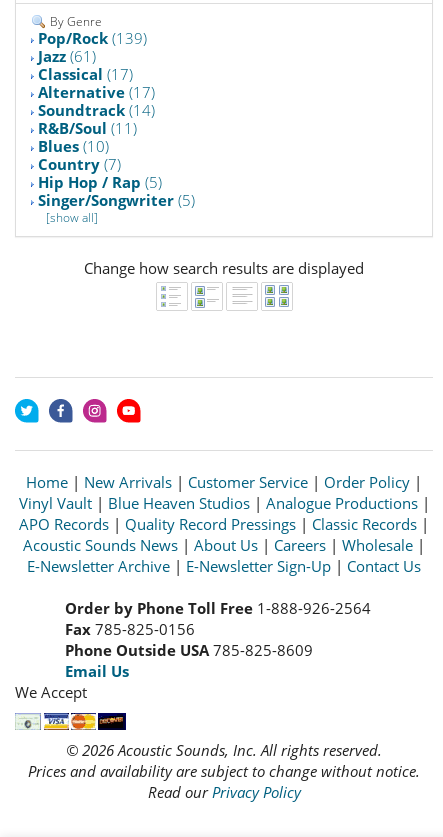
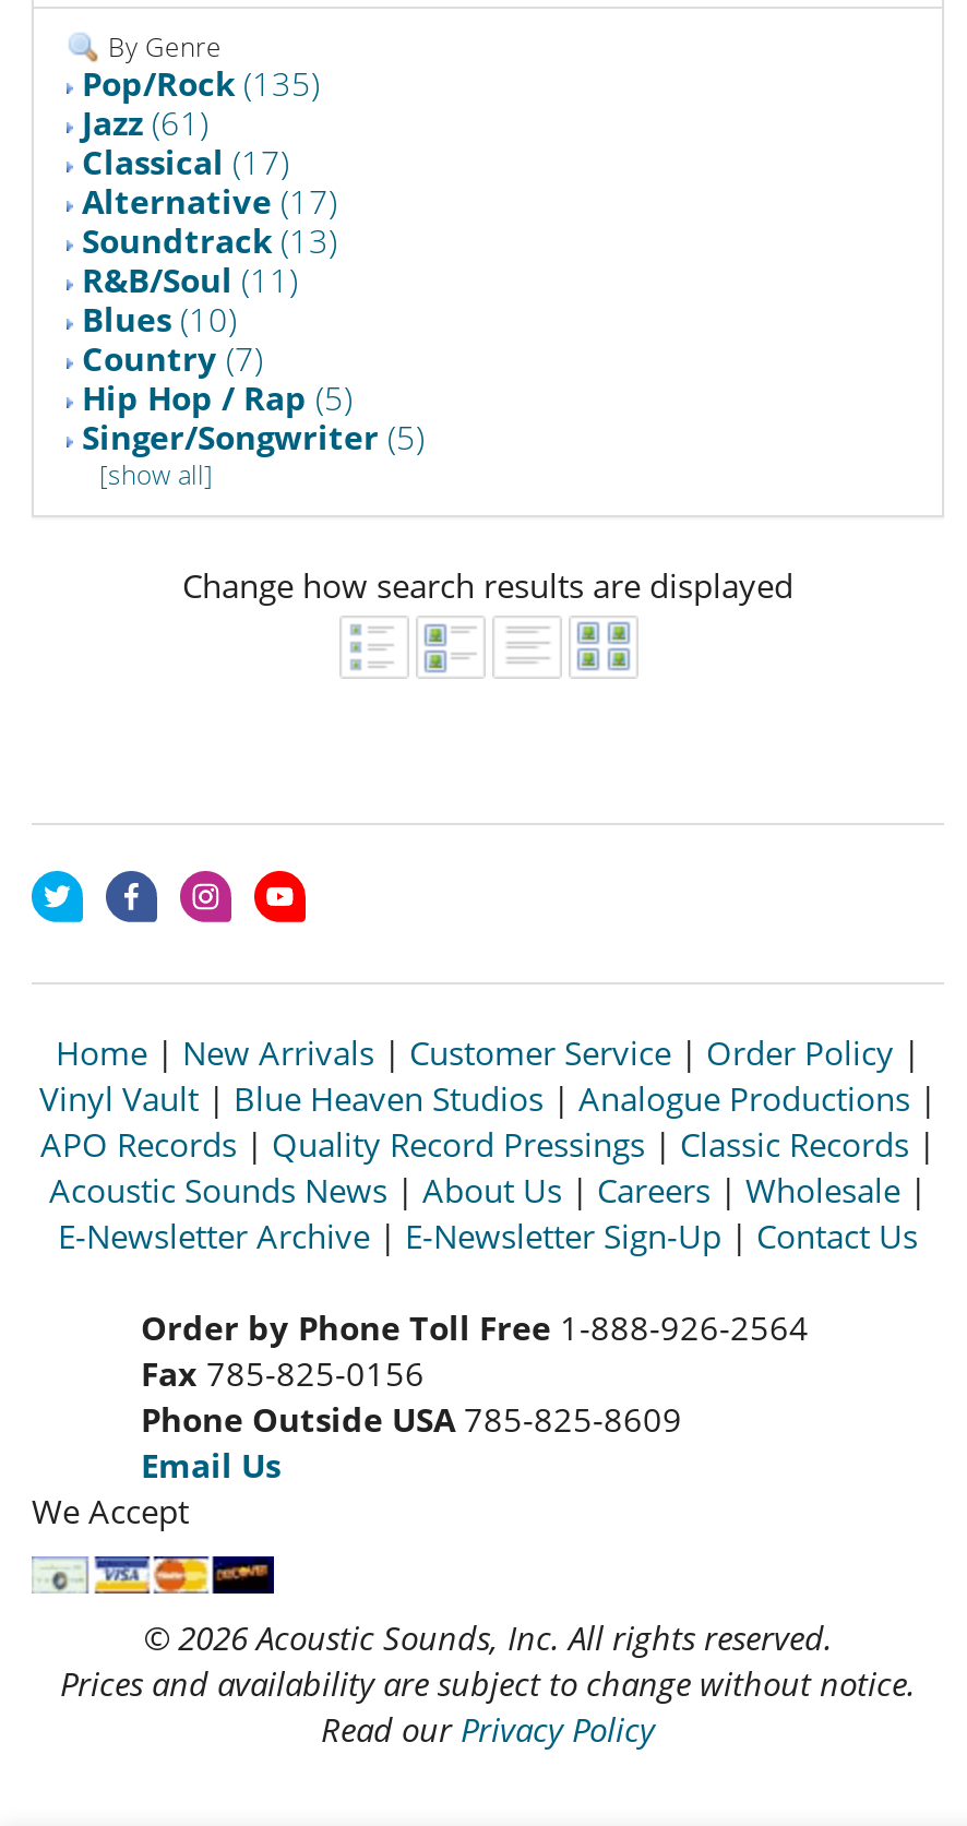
[38,28,147,48] Pop/Rock (139) -> [82,62,320,106] Pop/Rock (135)
[38,100,155,120] Soundtrack (14) -> [82,219,337,263] Soundtrack (13)

